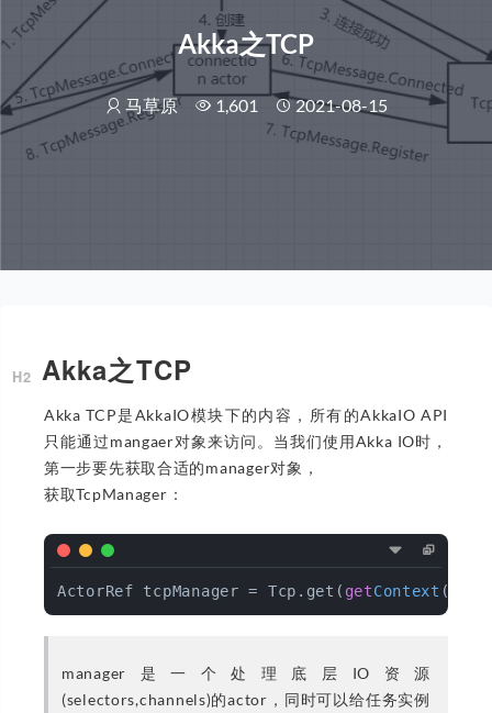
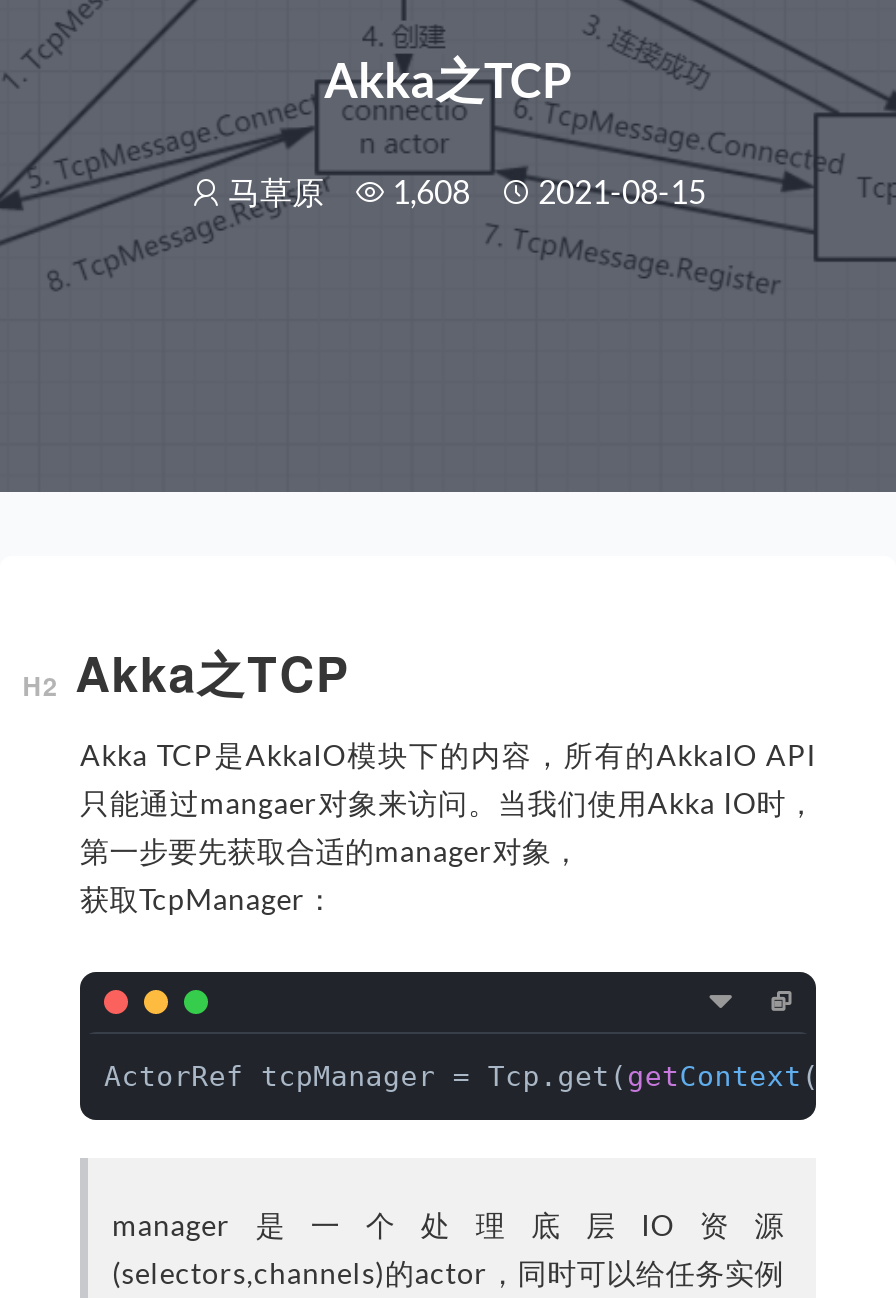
[122,94,388,115] 马草原 1,601 2021-08-15 -> [222,172,706,210] 马草原 1,608 2021-08-15

